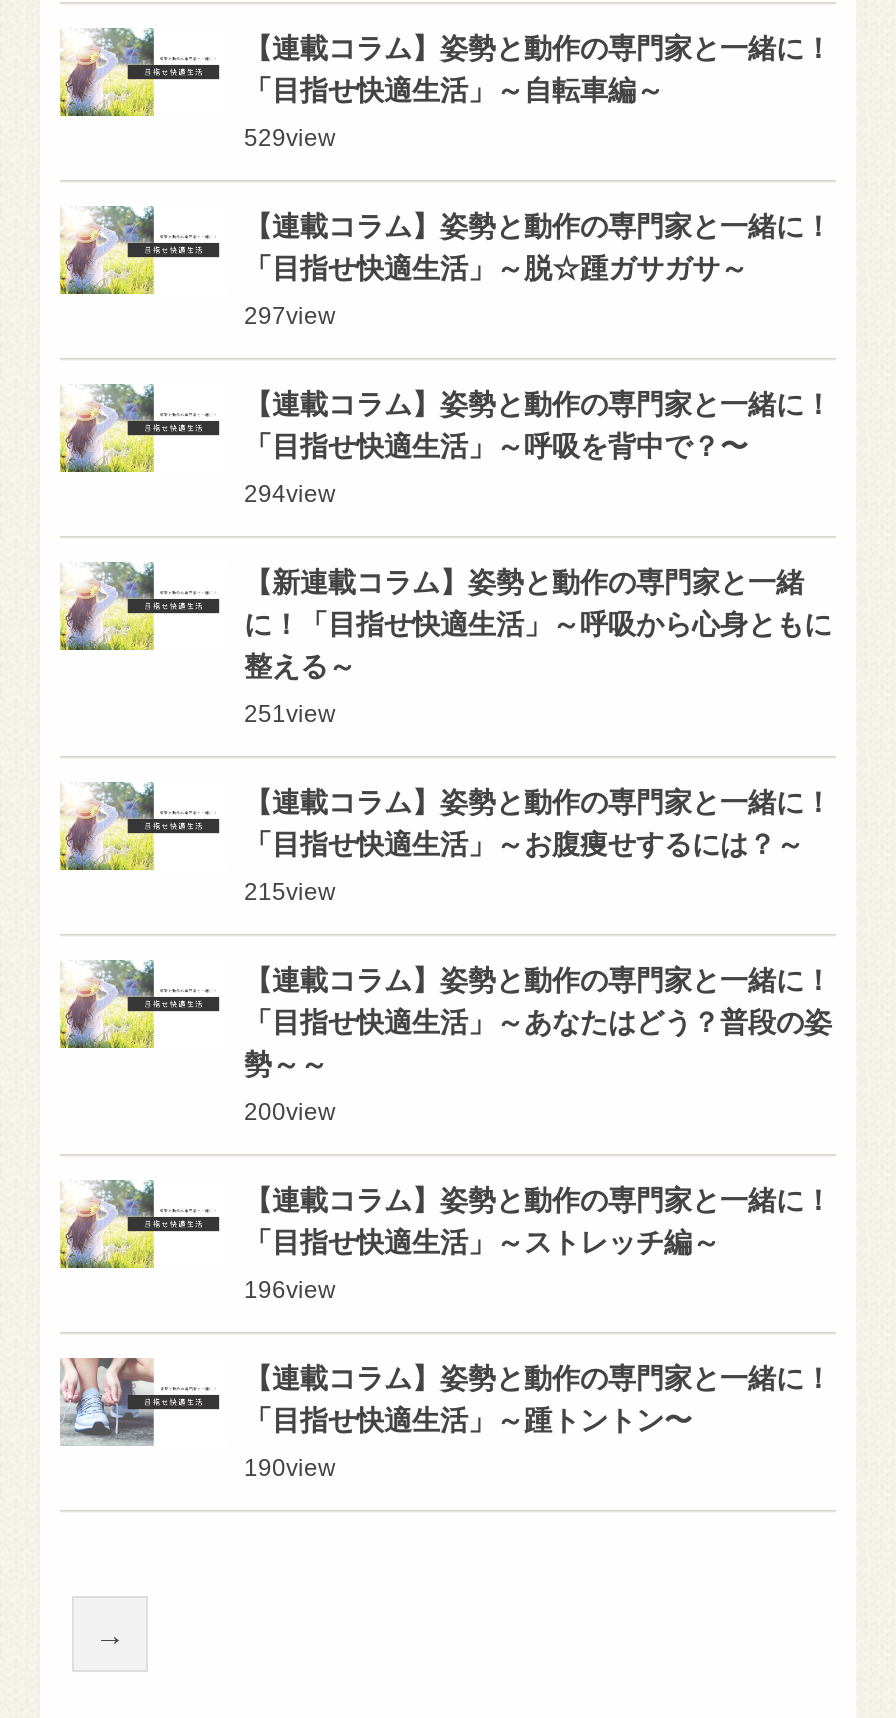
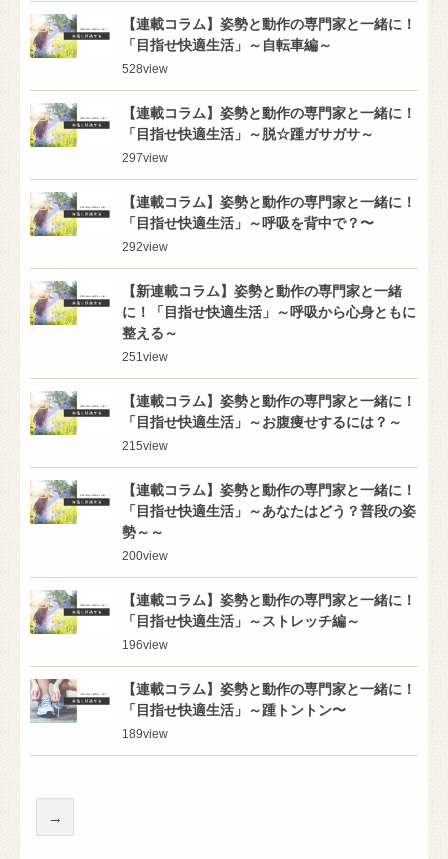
[244,123,336,151] 529view -> [122,61,168,75] 528view
[244,479,336,507] 294view -> [122,239,168,253] 292view
[244,1453,336,1481] 190view -> [122,726,168,740] 189view

